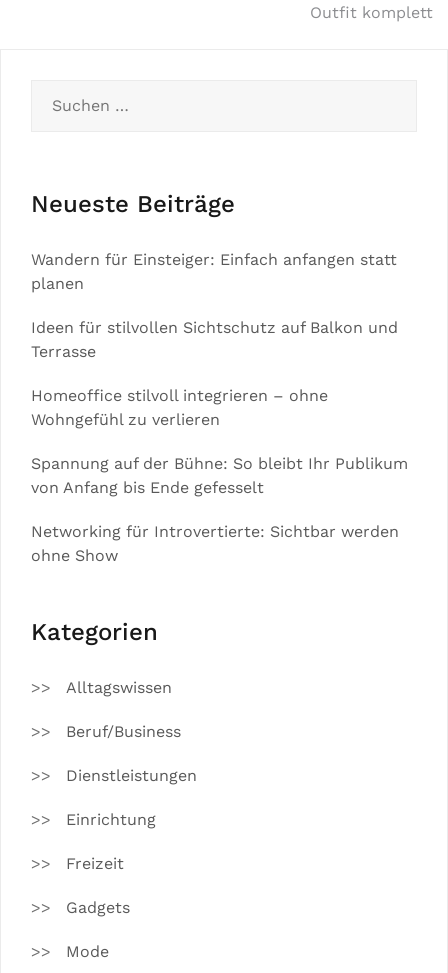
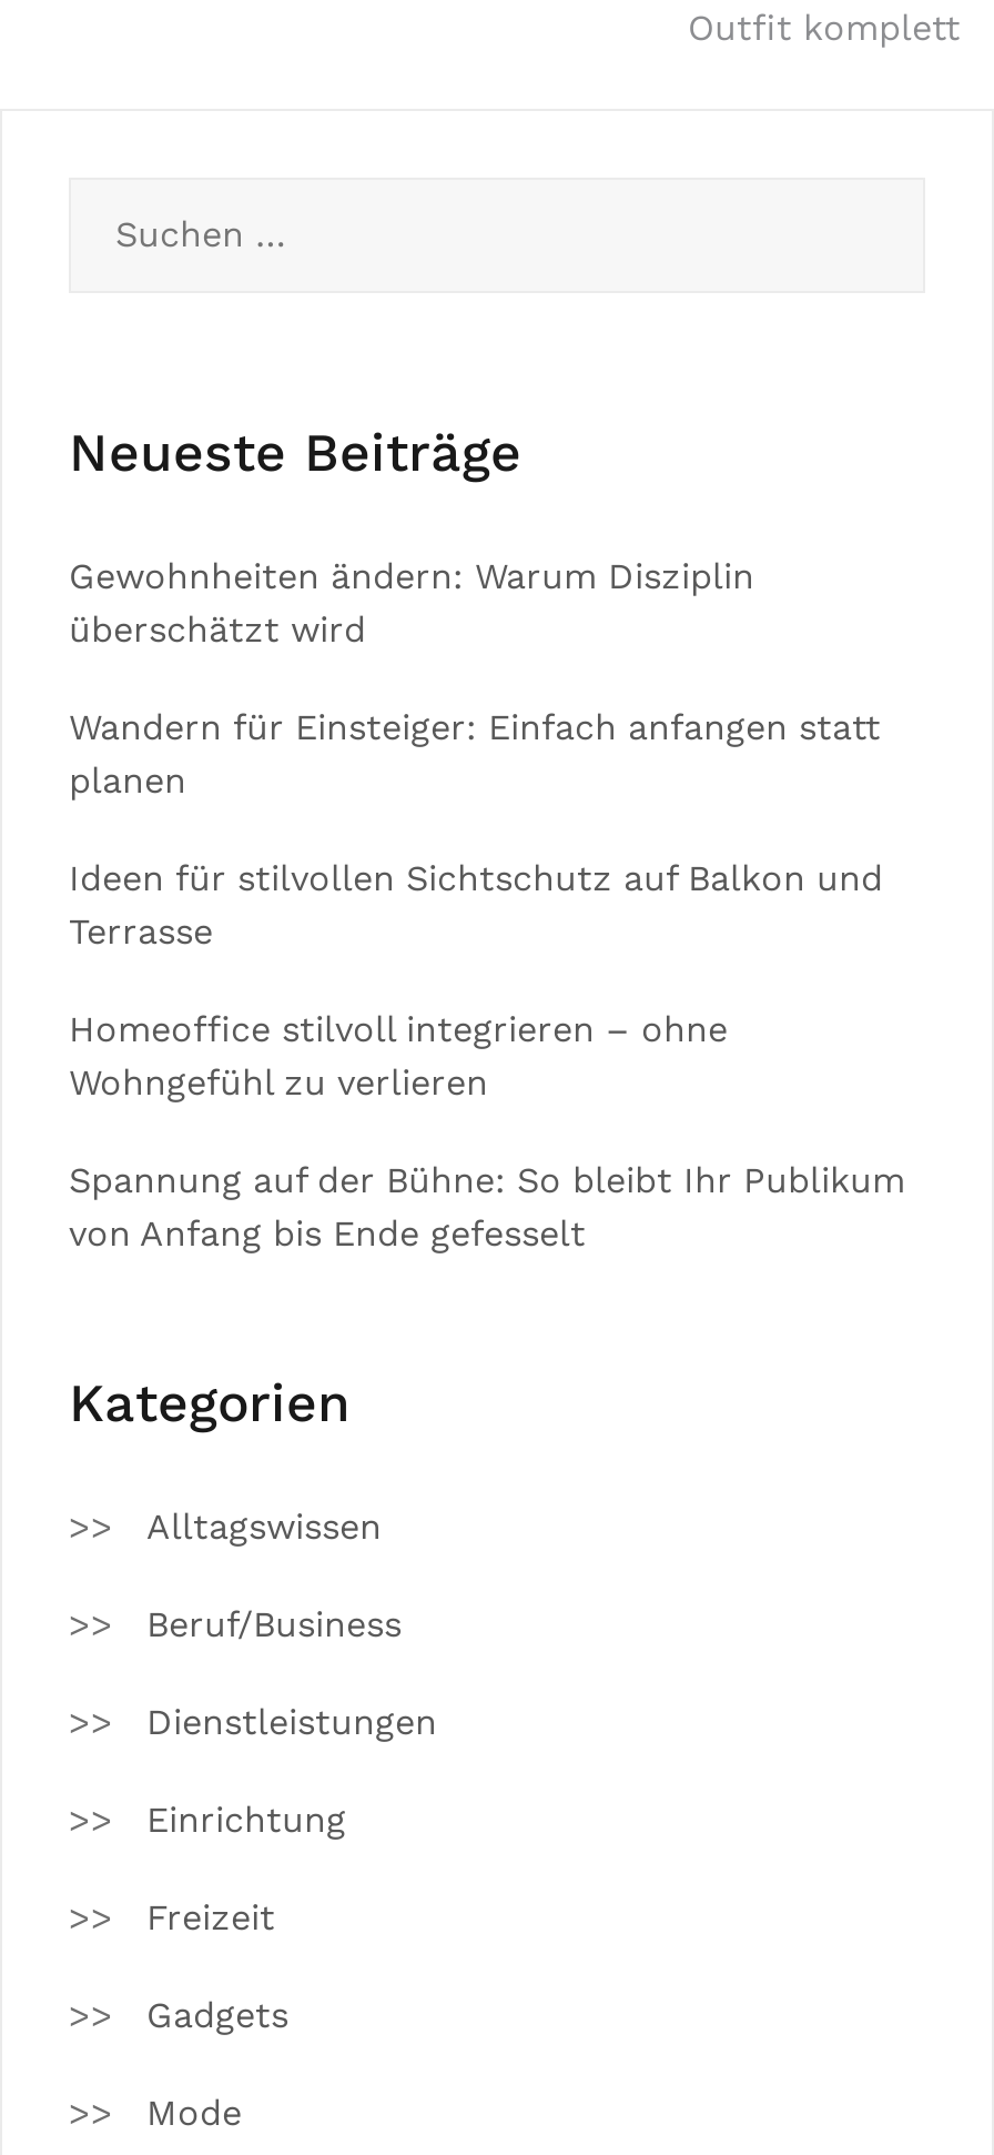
none -> [69,555,754,650] Gewohnheiten ändern: Warum Disziplin | überschätzt wird
moved [31,250,408,497] -> [69,706,905,1254]: Wandern für Einsteiger: Einfach anfangen statt | planen | Ideen für stilvollen Sichtschutz auf Balkon und | Terrasse | Homeoffice stilvoll integrieren – ohne | Wohngefühl zu verlieren | Spannung auf der Bühne: So bleibt Ihr Publikum | von Anfang bis Ende gefesselt
[31,522,399,565] Networking für Introvertierte: Sichtbar werden | ohne Show -> none

